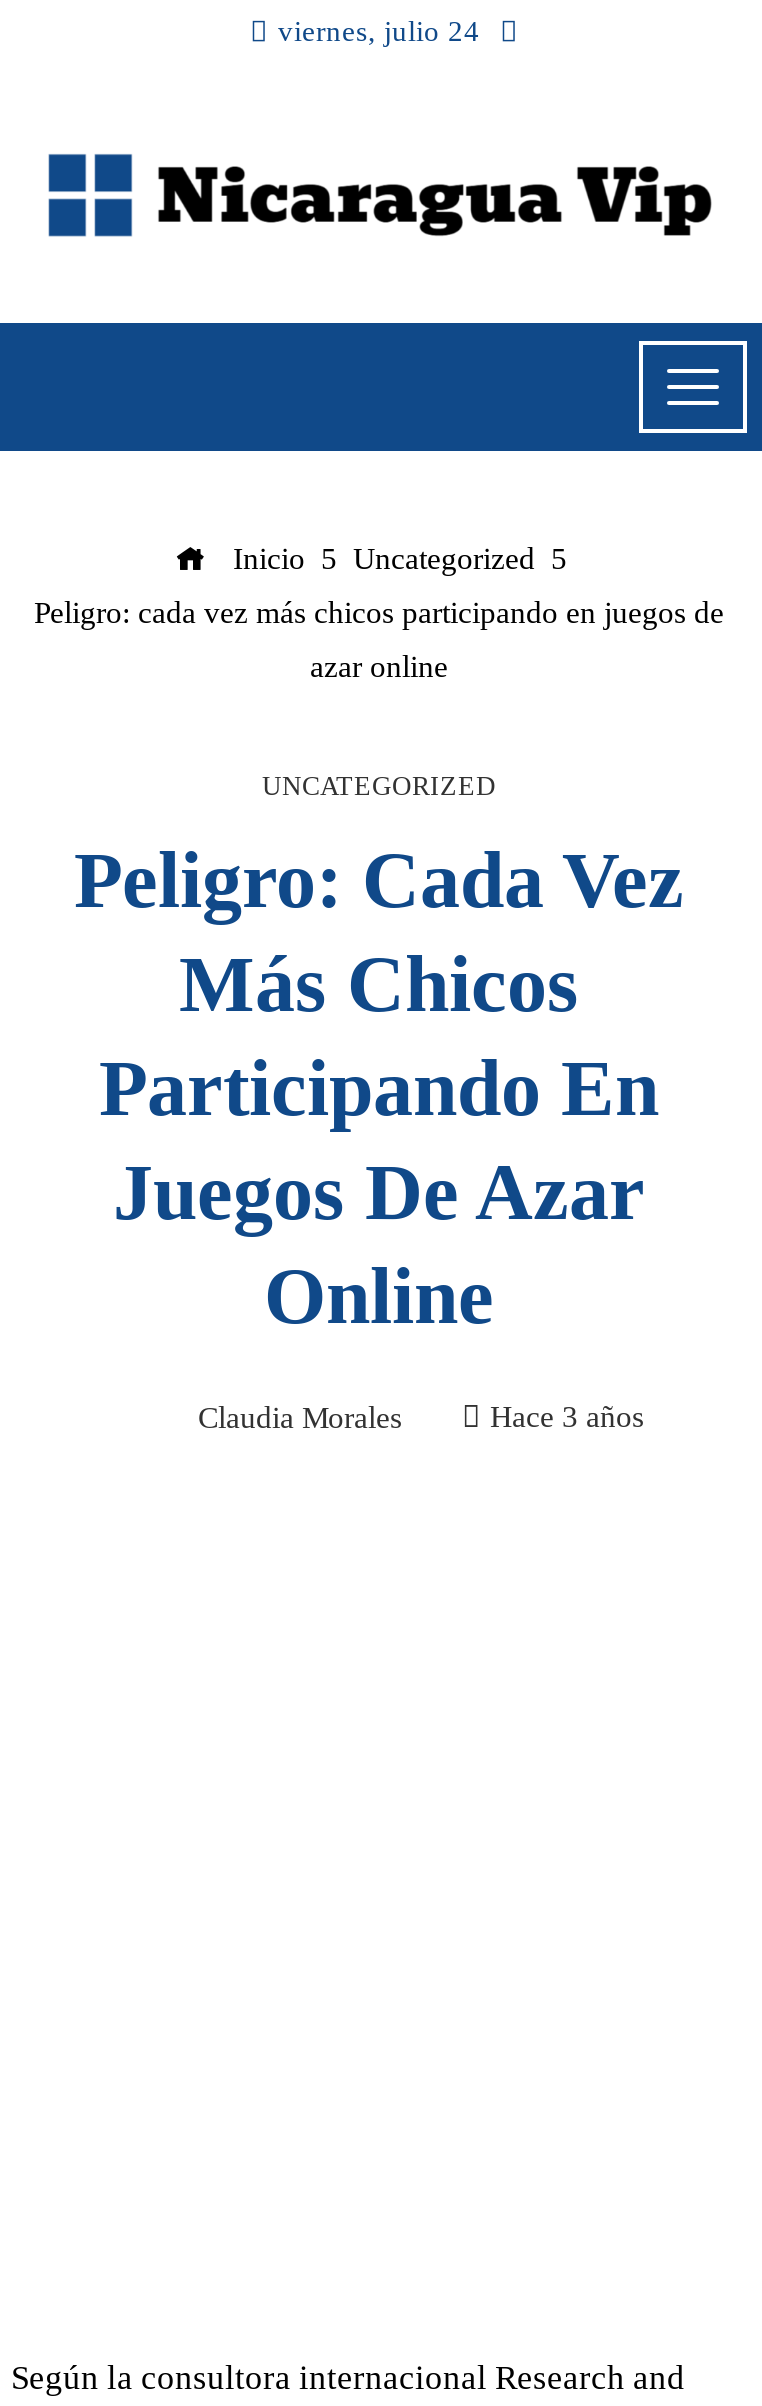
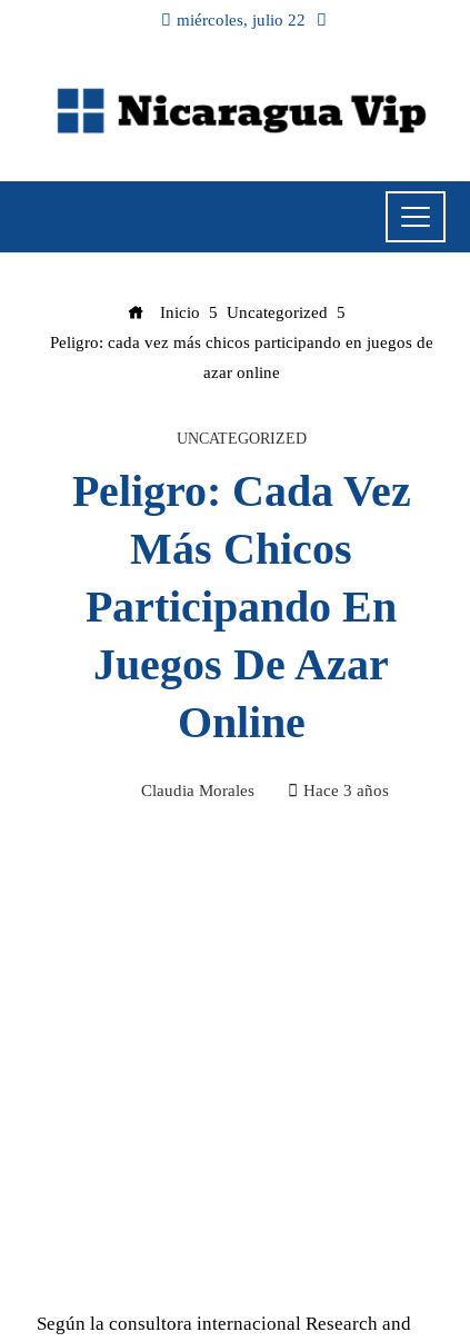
[278,15,480,47] viernes, julio 24 -> [177,11,306,29] miércoles, julio 22

